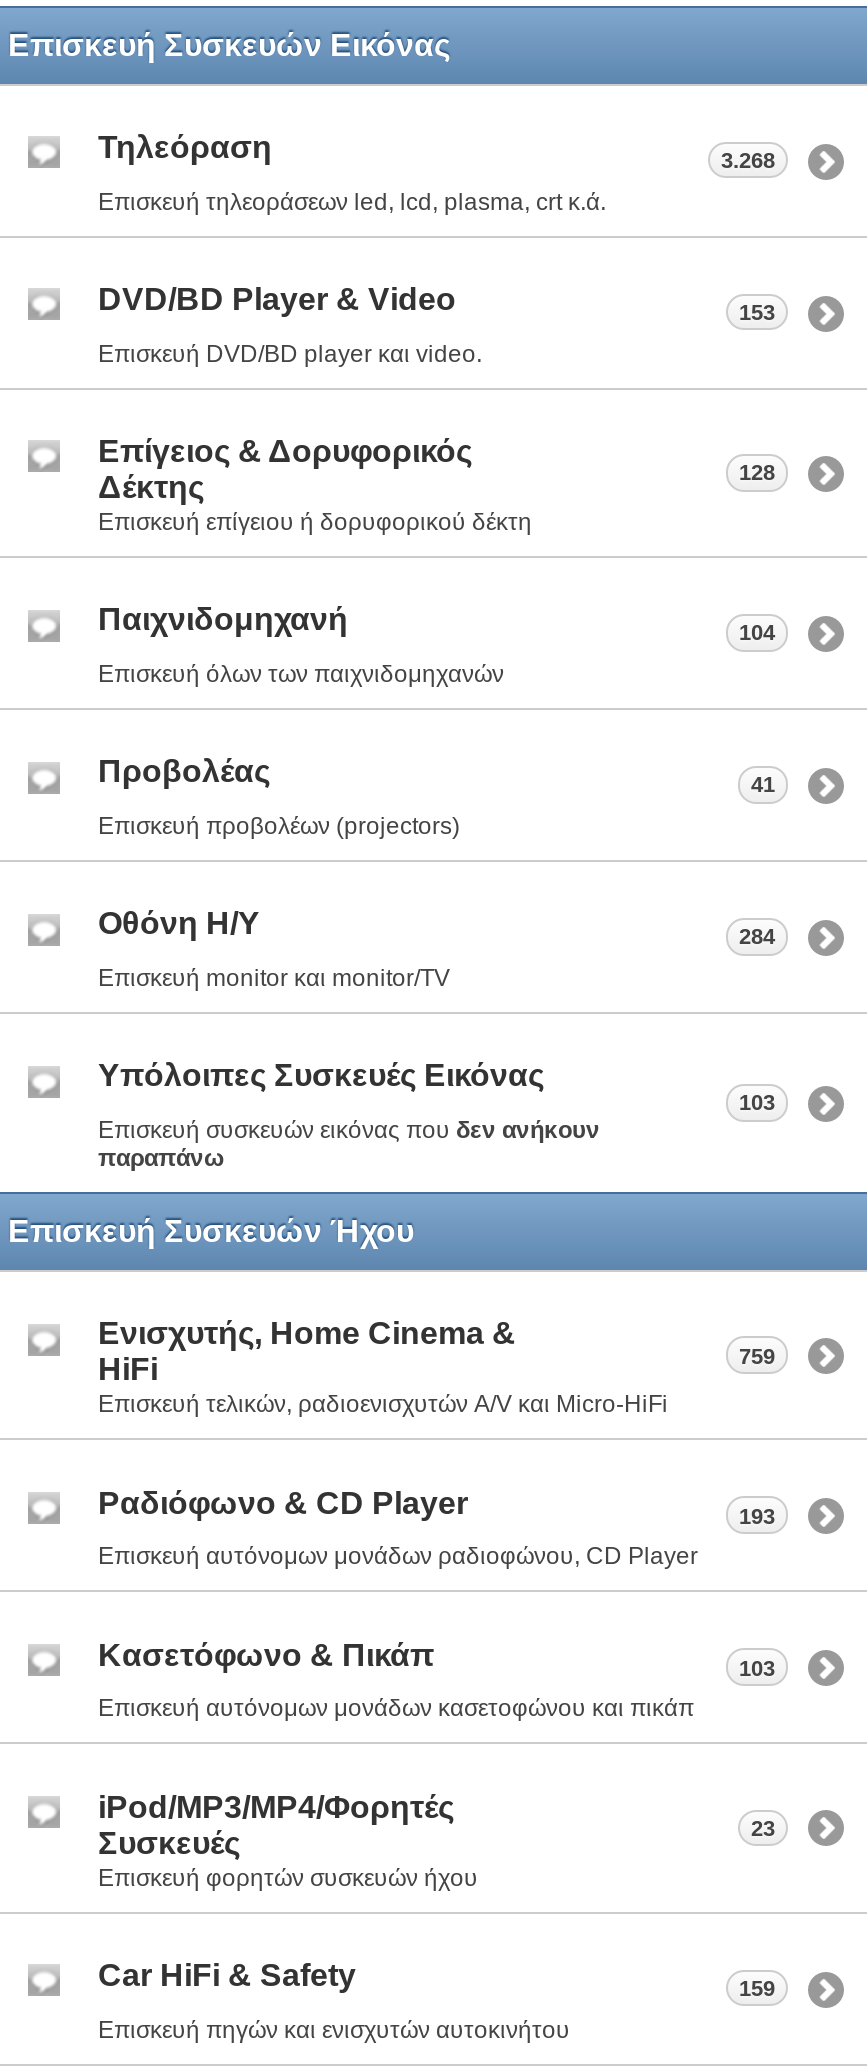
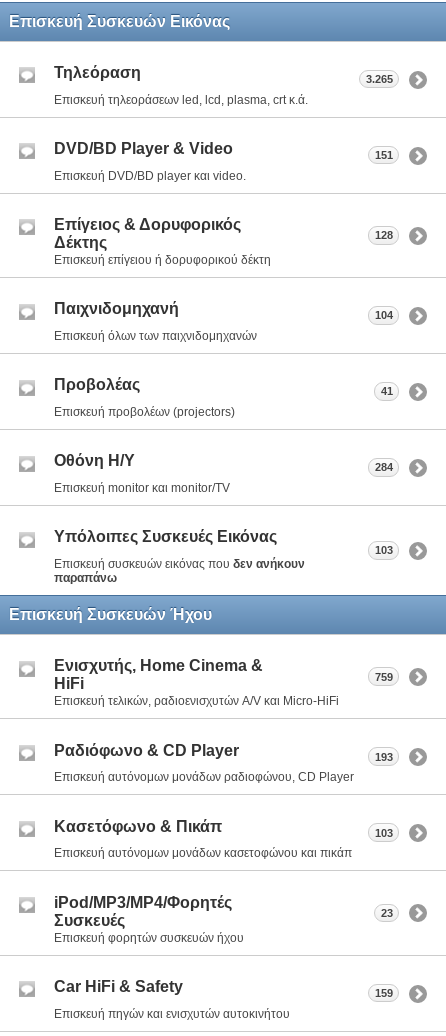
[721,149,775,173] 3.268 -> [365,73,392,85] 3.265
[739,301,775,325] 153 -> [374,149,392,161] 151

